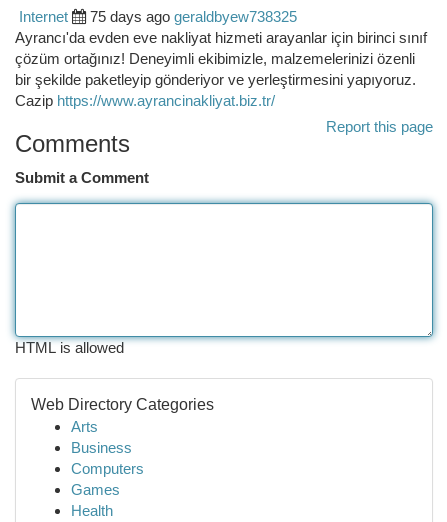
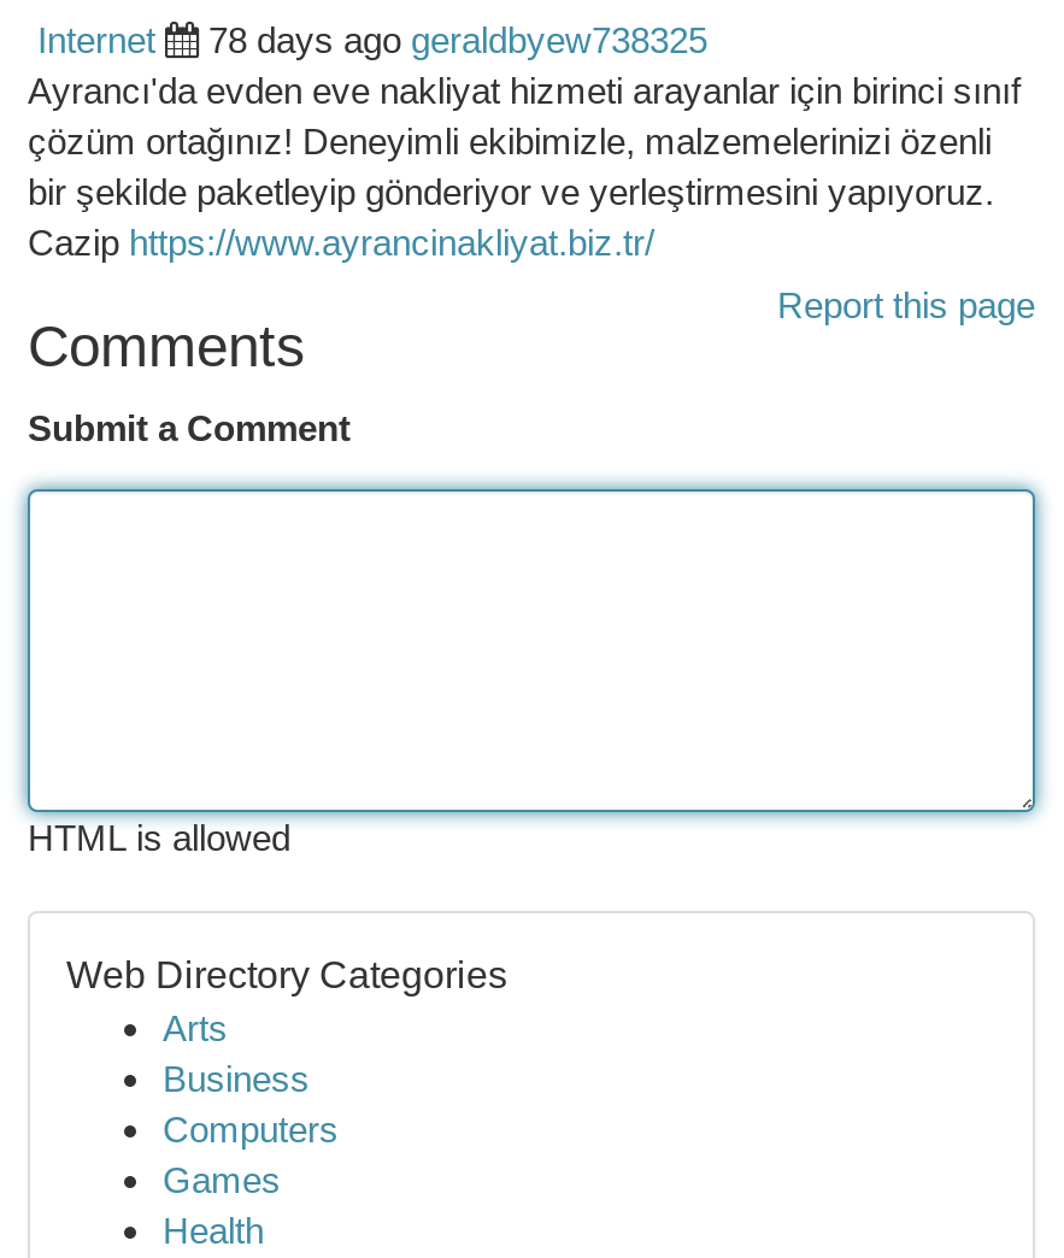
[90,8,297,25] 75 days ago geraldbyew738325 -> [208,19,707,60] 78 days ago geraldbyew738325

